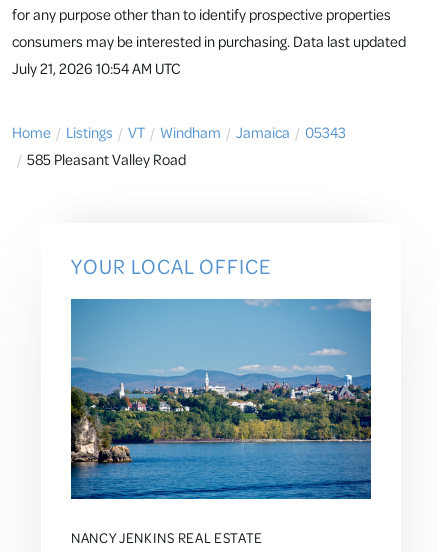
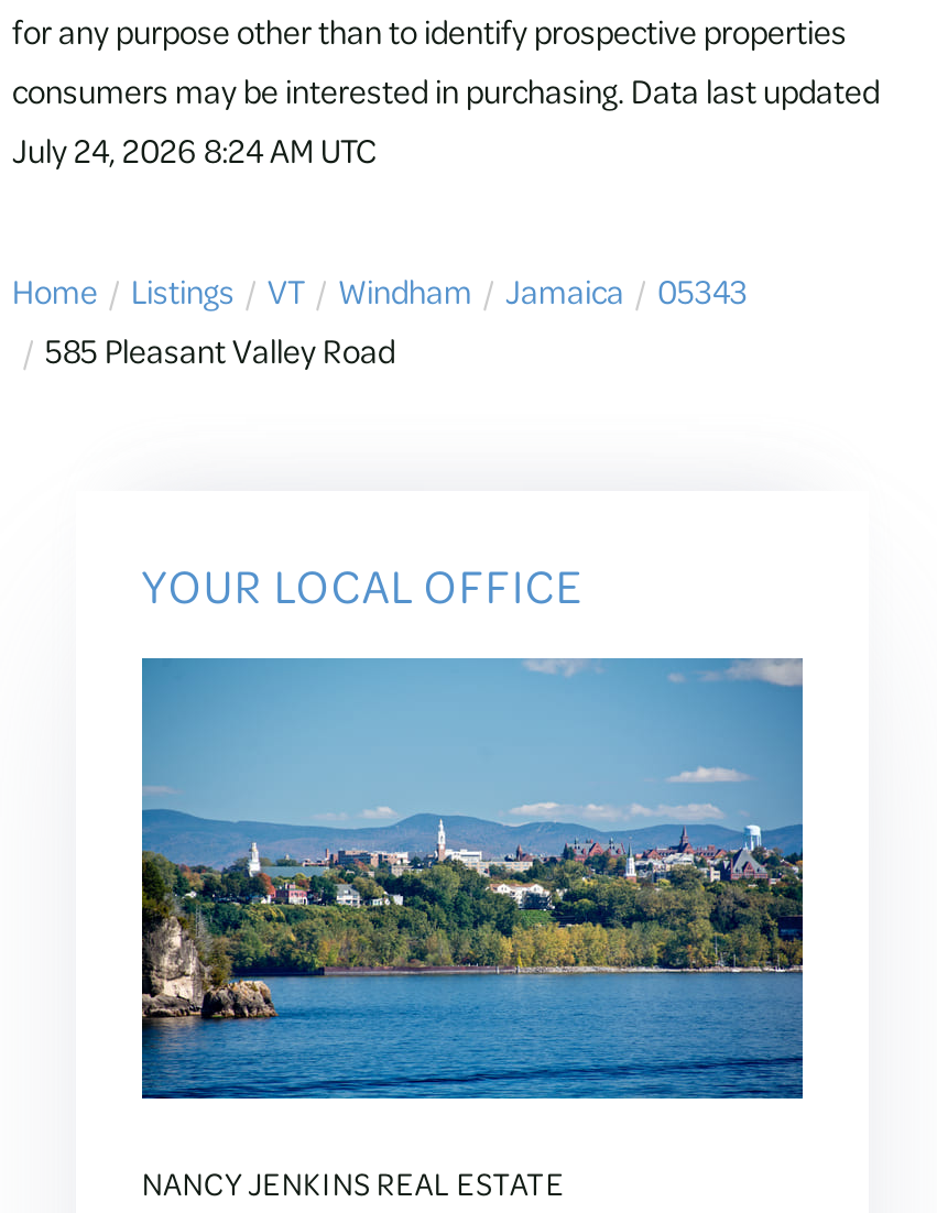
[12,58,180,78] July 21, 2026 10:54 AM UTC -> [12,127,375,171] July 24, 2026 8:24 AM UTC

